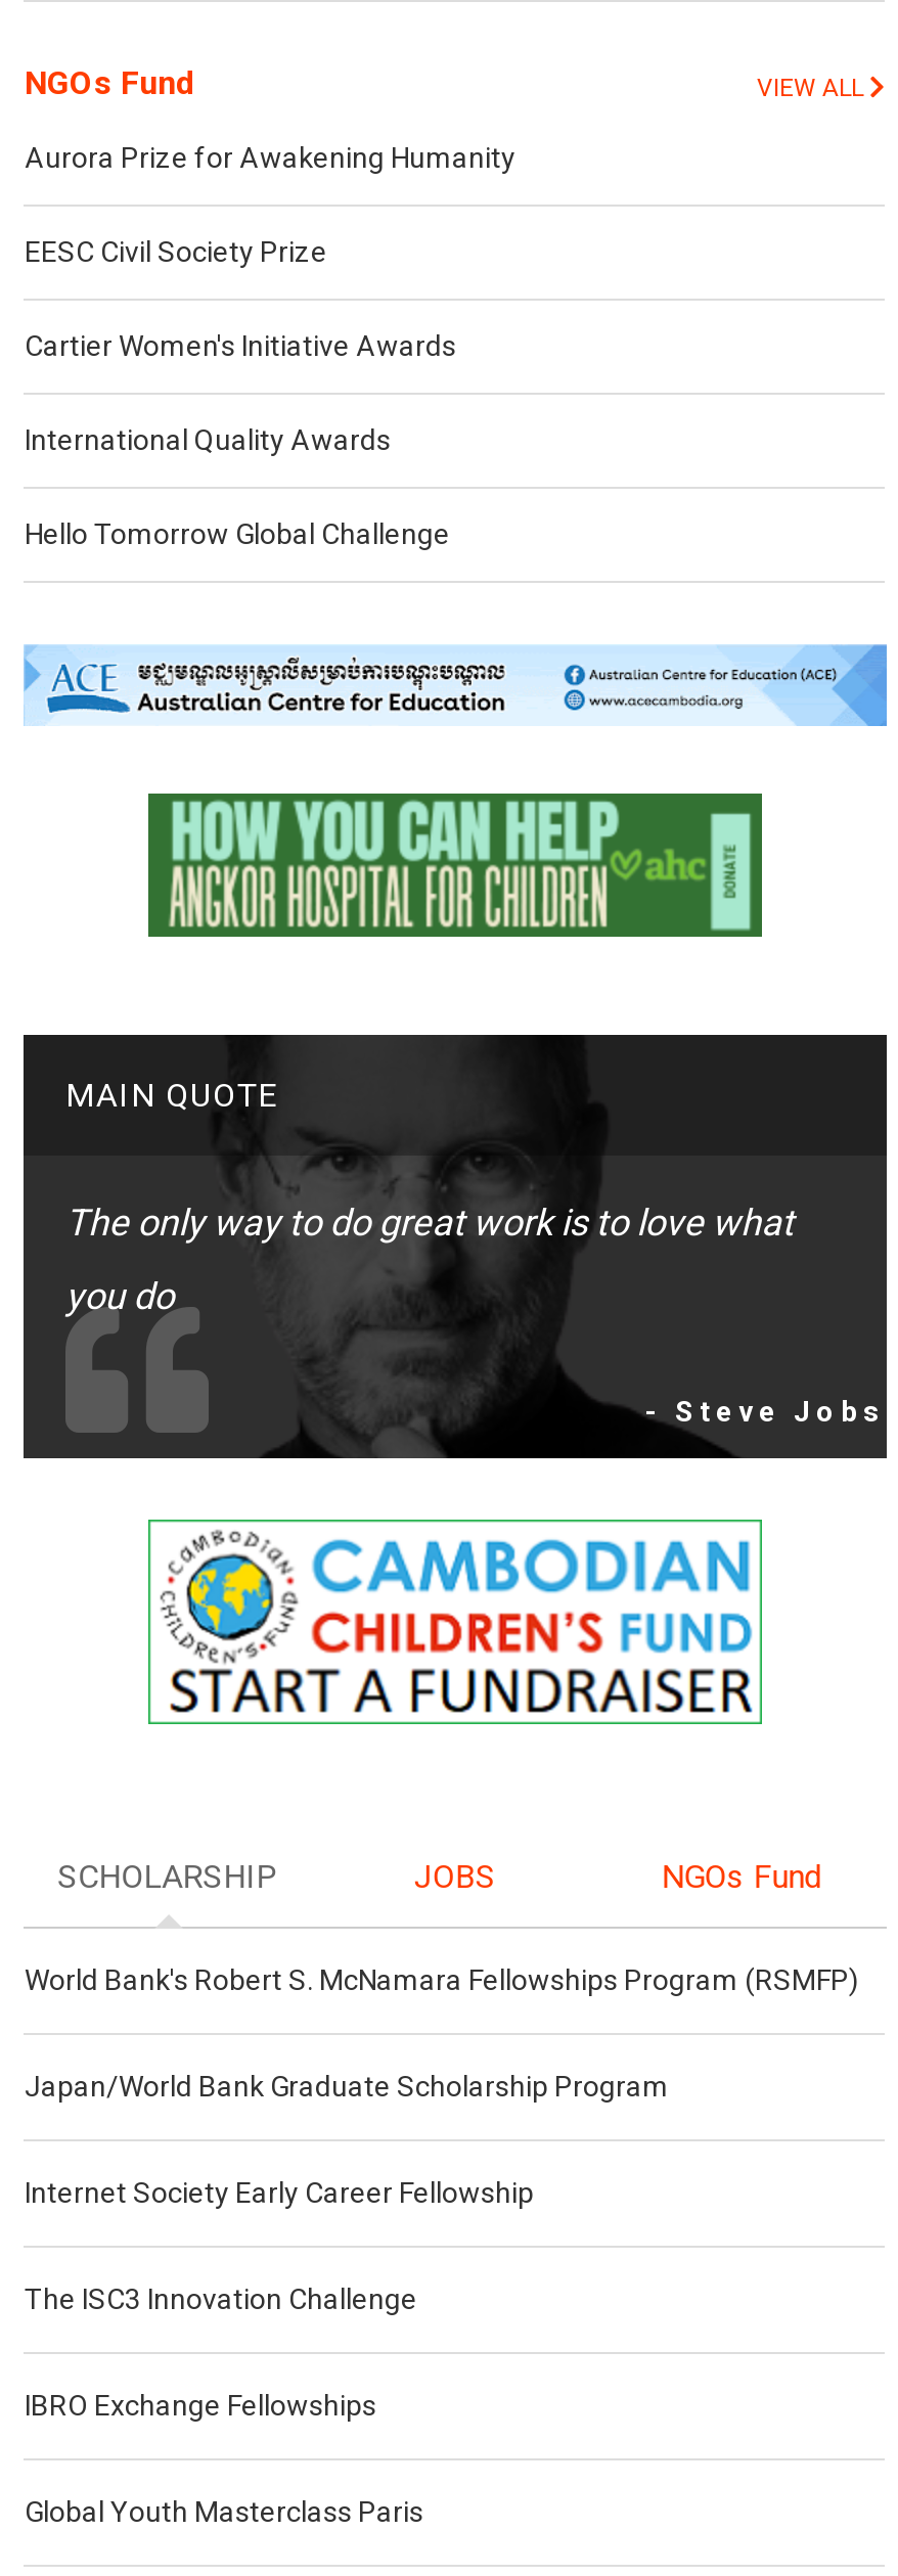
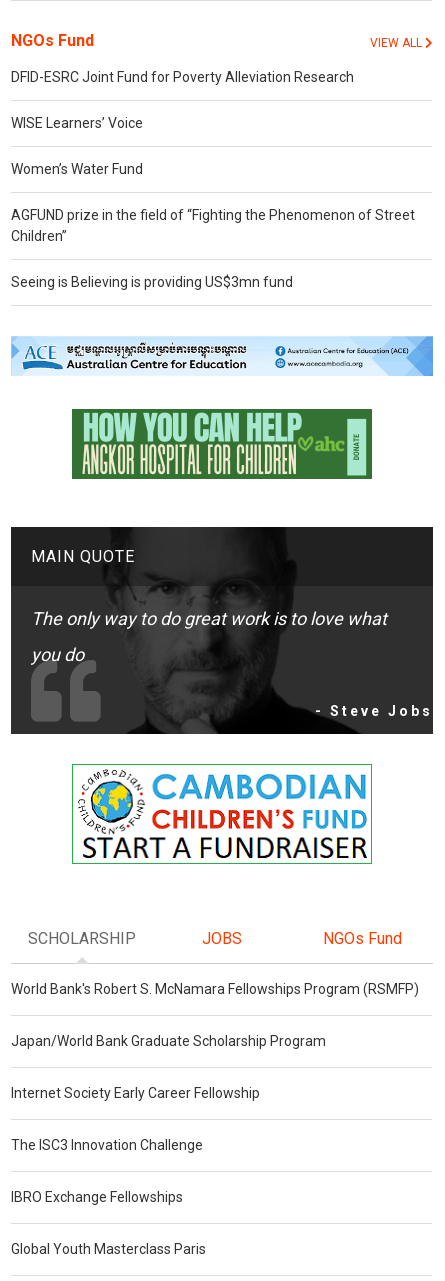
[24,141,515,174] Aurora Prize for Awakening Humanity -> [11,69,354,85] DFID-ESRC Joint Fund for Poverty Alleviation Research
[24,235,327,268] EESC Civil Society Prize -> [11,115,143,131] WISE Learners’ Voice
[24,329,456,362] Cartier Women's Initiative Awards -> [11,161,143,177] Women’s Water Fund
[24,424,390,456] International Quality Awards -> [11,207,415,244] AGFUND prize in the field of “Fighting the Phenomenon of Street | Children”
[24,518,450,550] Hello Tomorrow Global Challenge -> [11,274,293,290] Seeing is Believing is providing US$3mn fund

